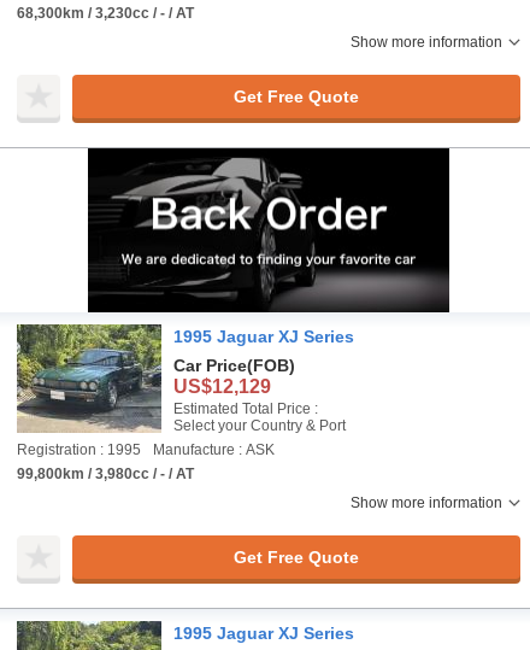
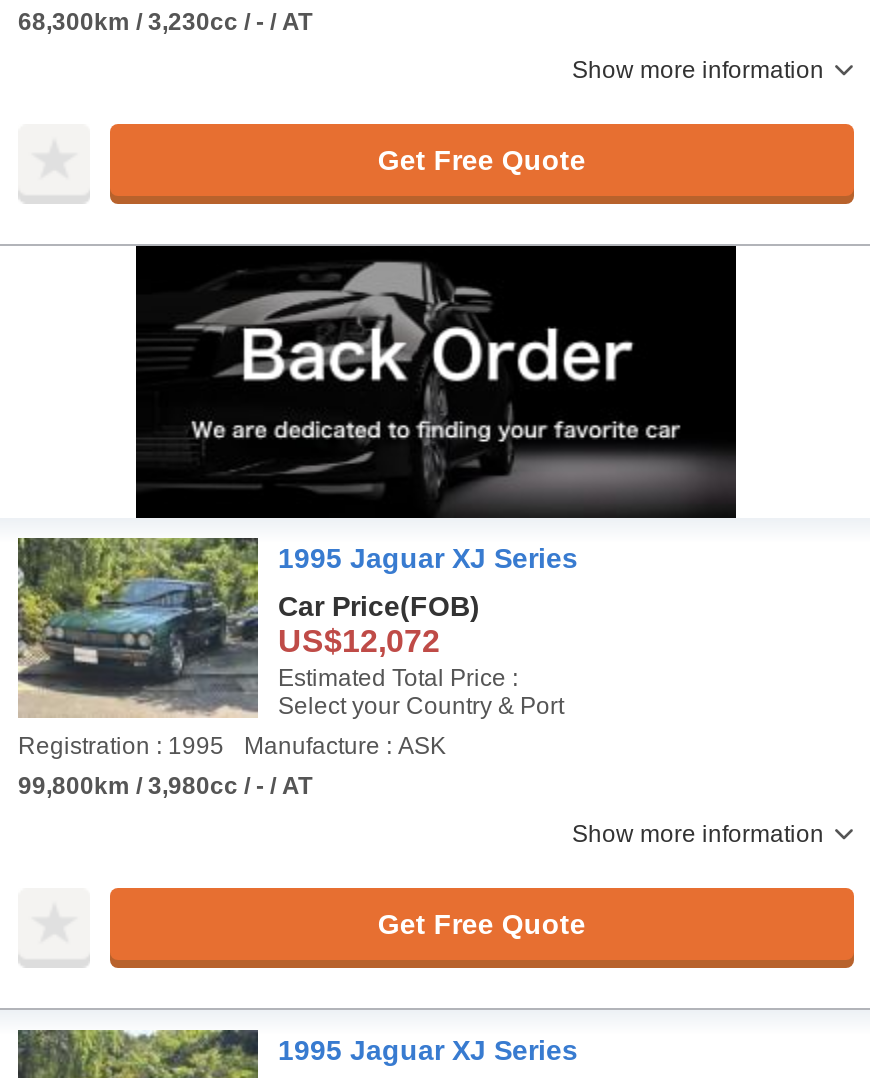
[173,376,271,397] US$12,129 -> [278,624,440,658] US$12,072

